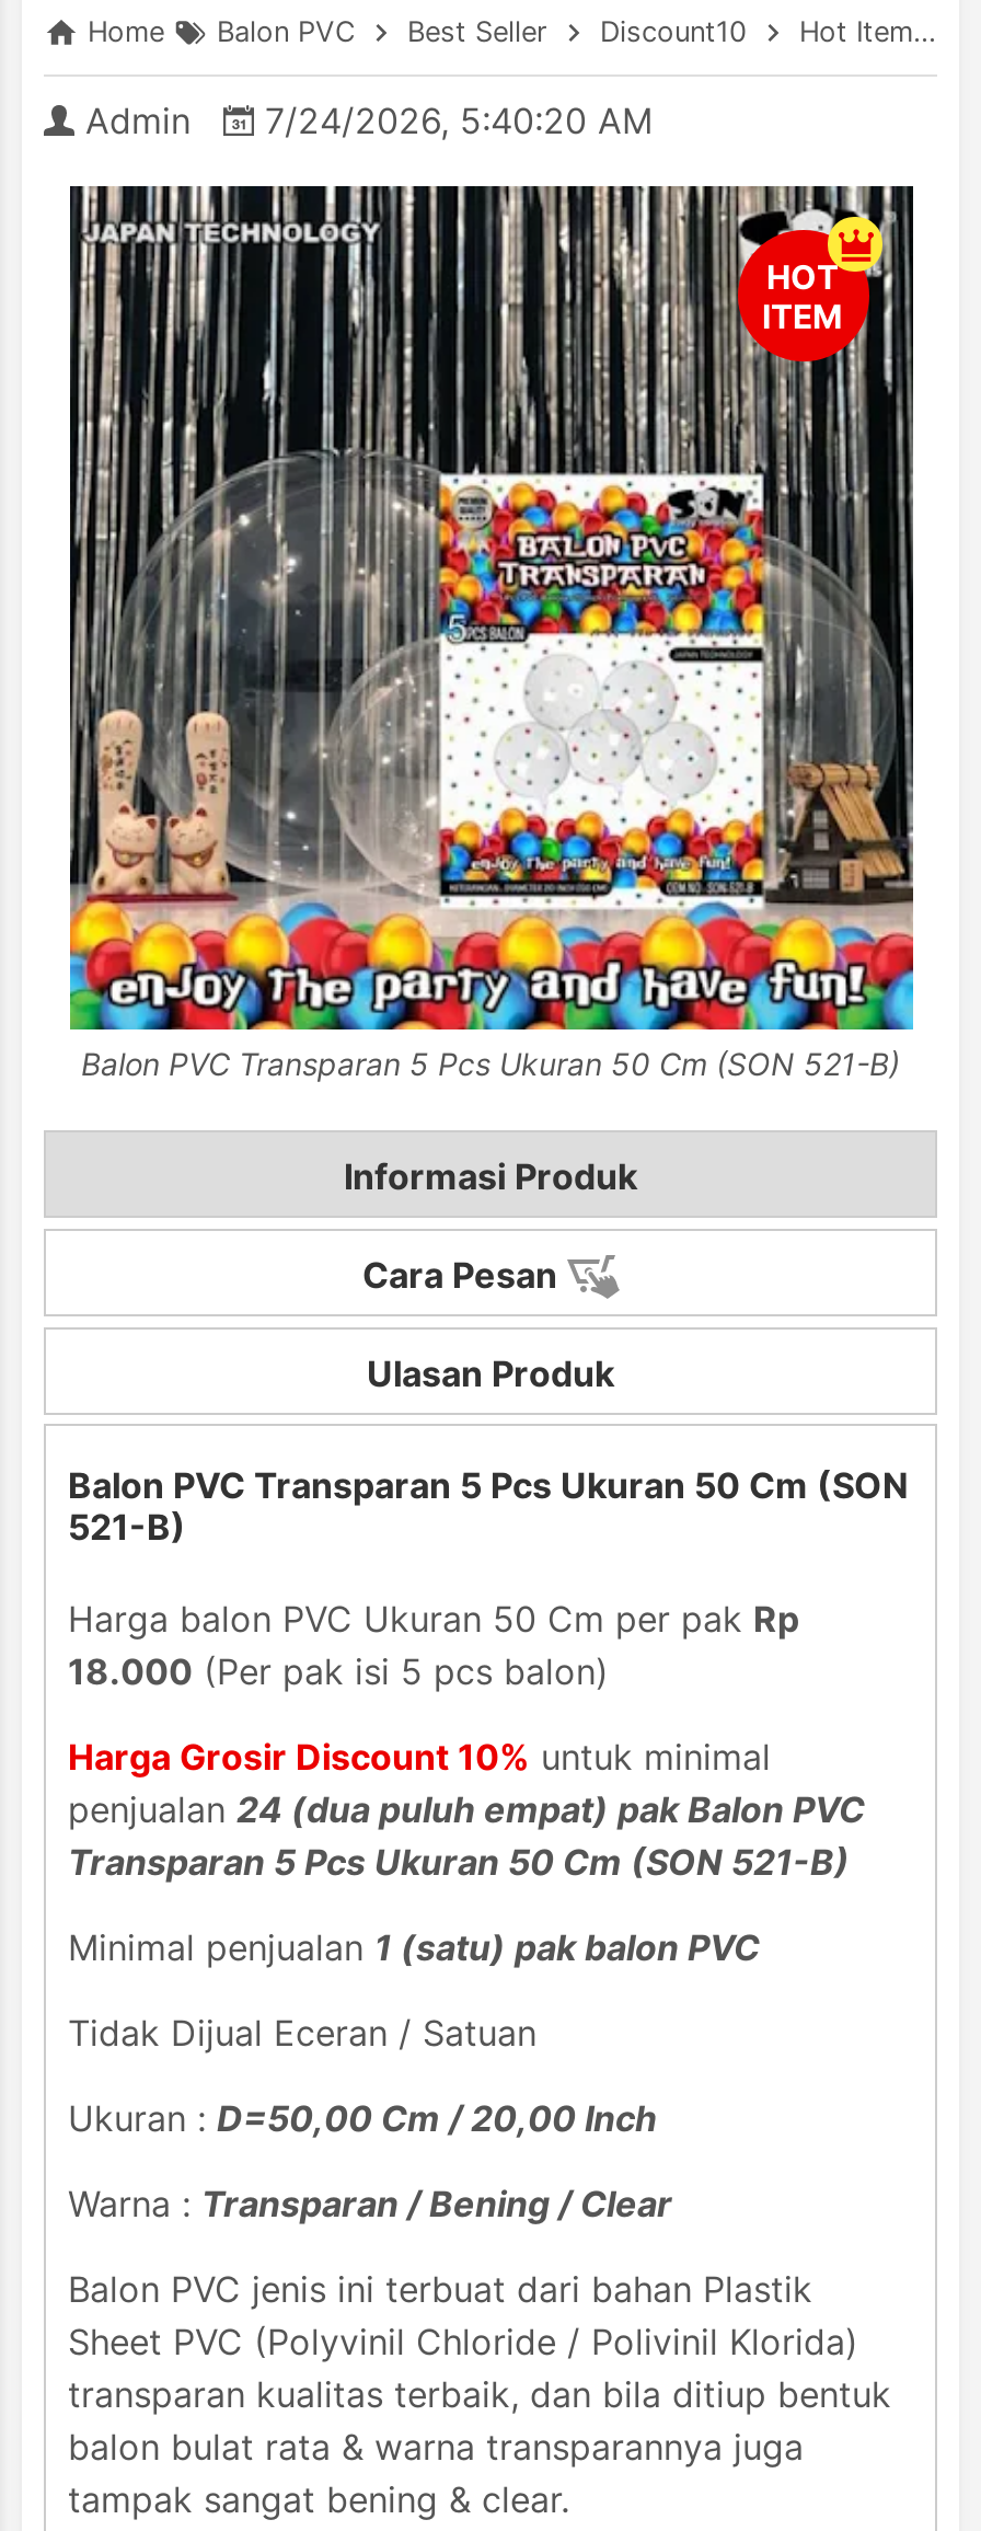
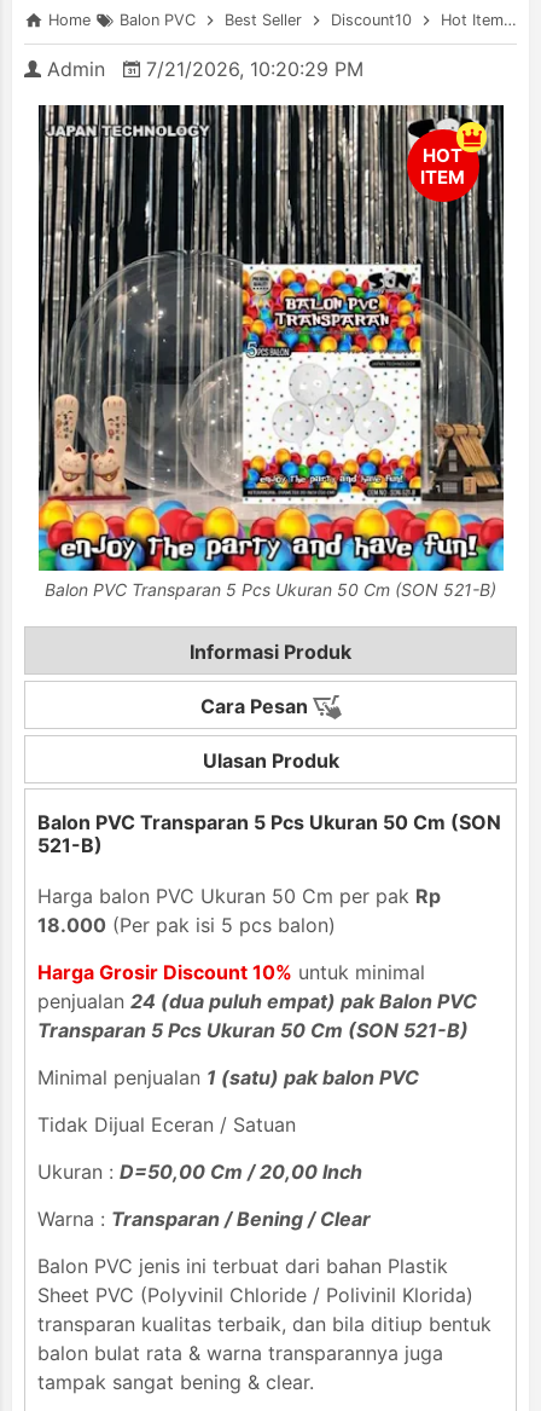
[85,99,653,142] Admin 7/24/2026, 5:40:20 AM -> [47,57,363,81] Admin 7/21/2026, 10:20:29 PM

